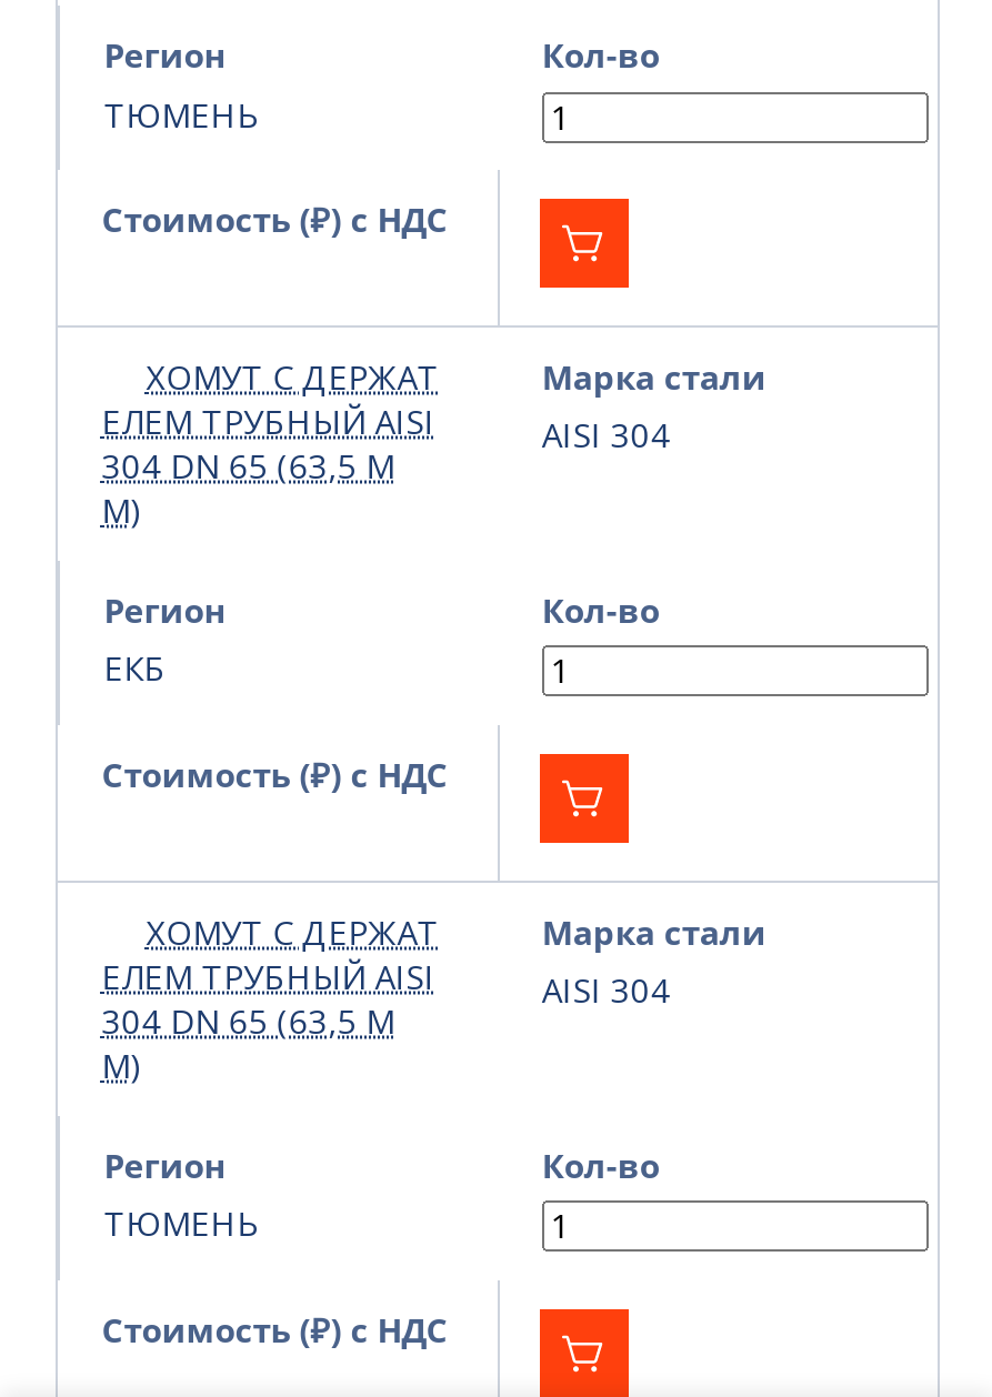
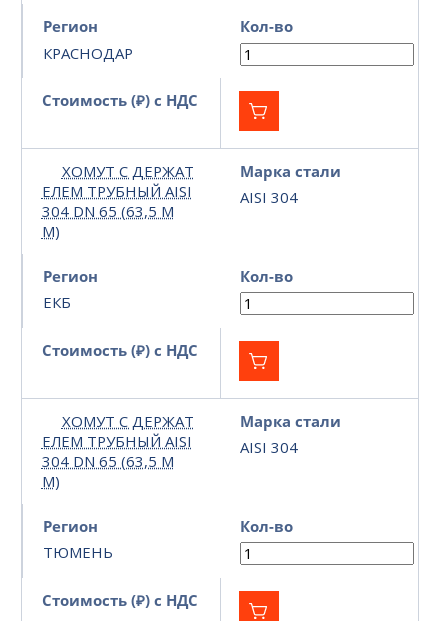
[104,91,259,135] ТЮМЕНЬ -> [43,42,133,62] КРАСНОДАР

